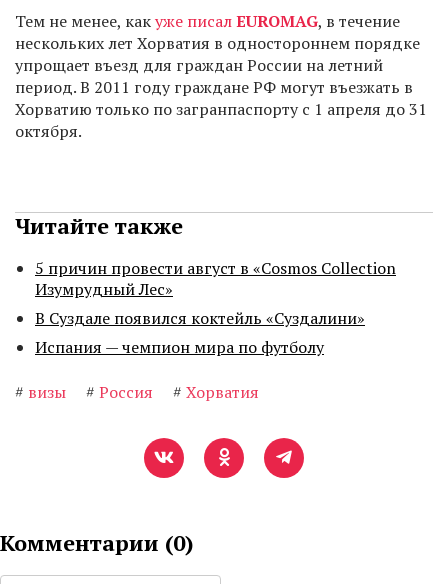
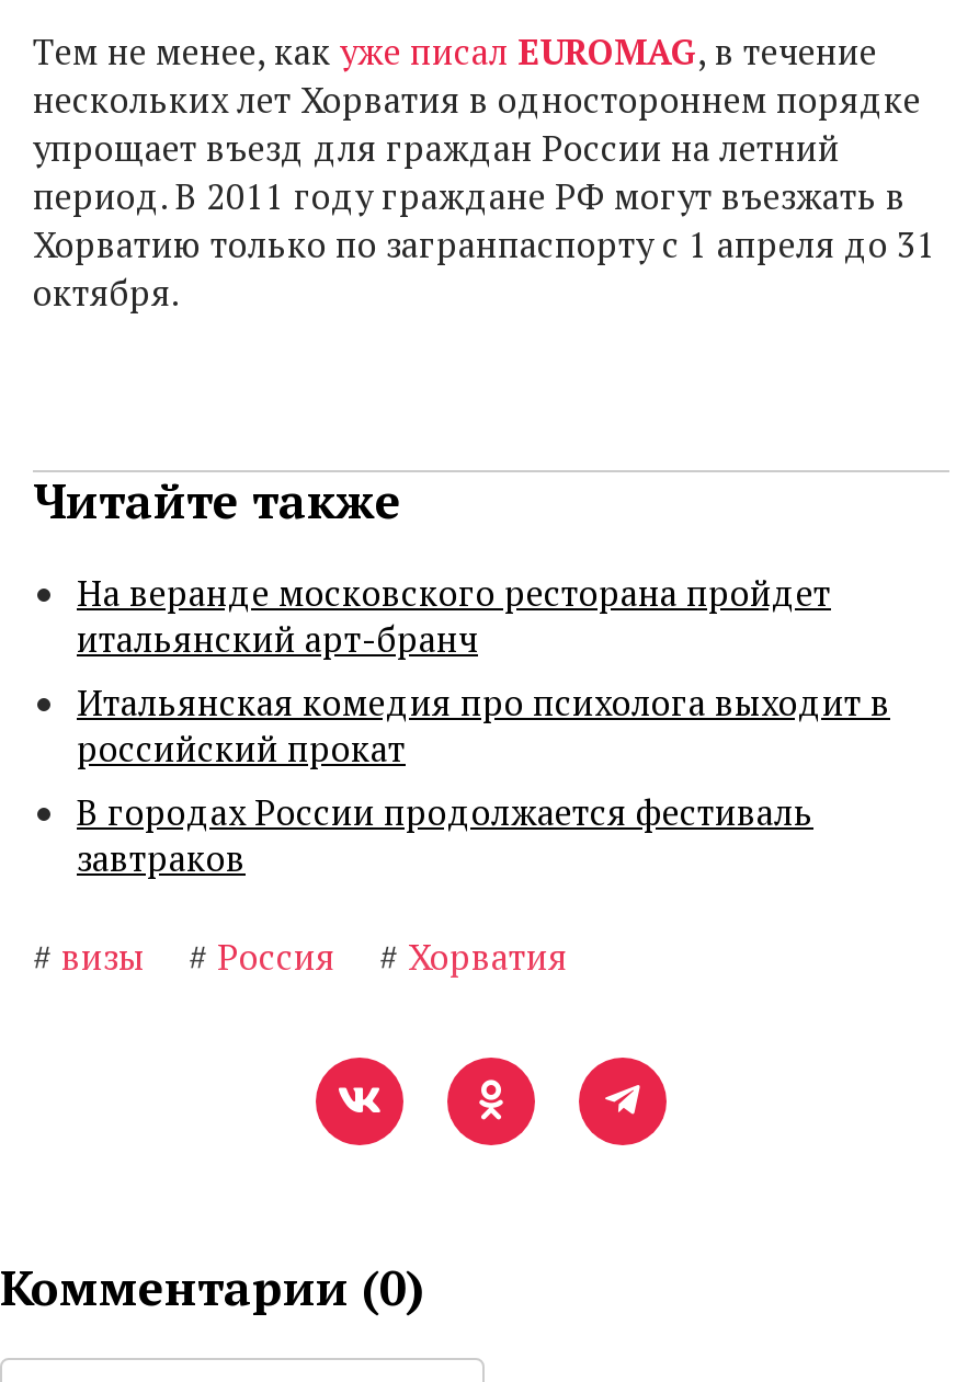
[35,257,396,358] 5 причин провести август в «Cosmos Collection | Изумрудный Лес» | В Суздале появился коктейль «Суздалини» | Испания — чемпион мира по футболу -> [77,570,890,883] На веранде московского ресторана пройдет | итальянский арт-бранч | Итальянская комедия про психолога выходит в | российский прокат | В городах России продолжается фестиваль | завтраков

